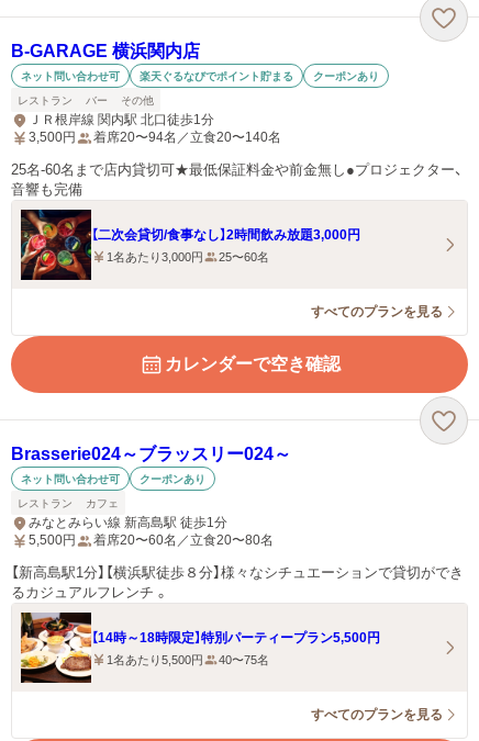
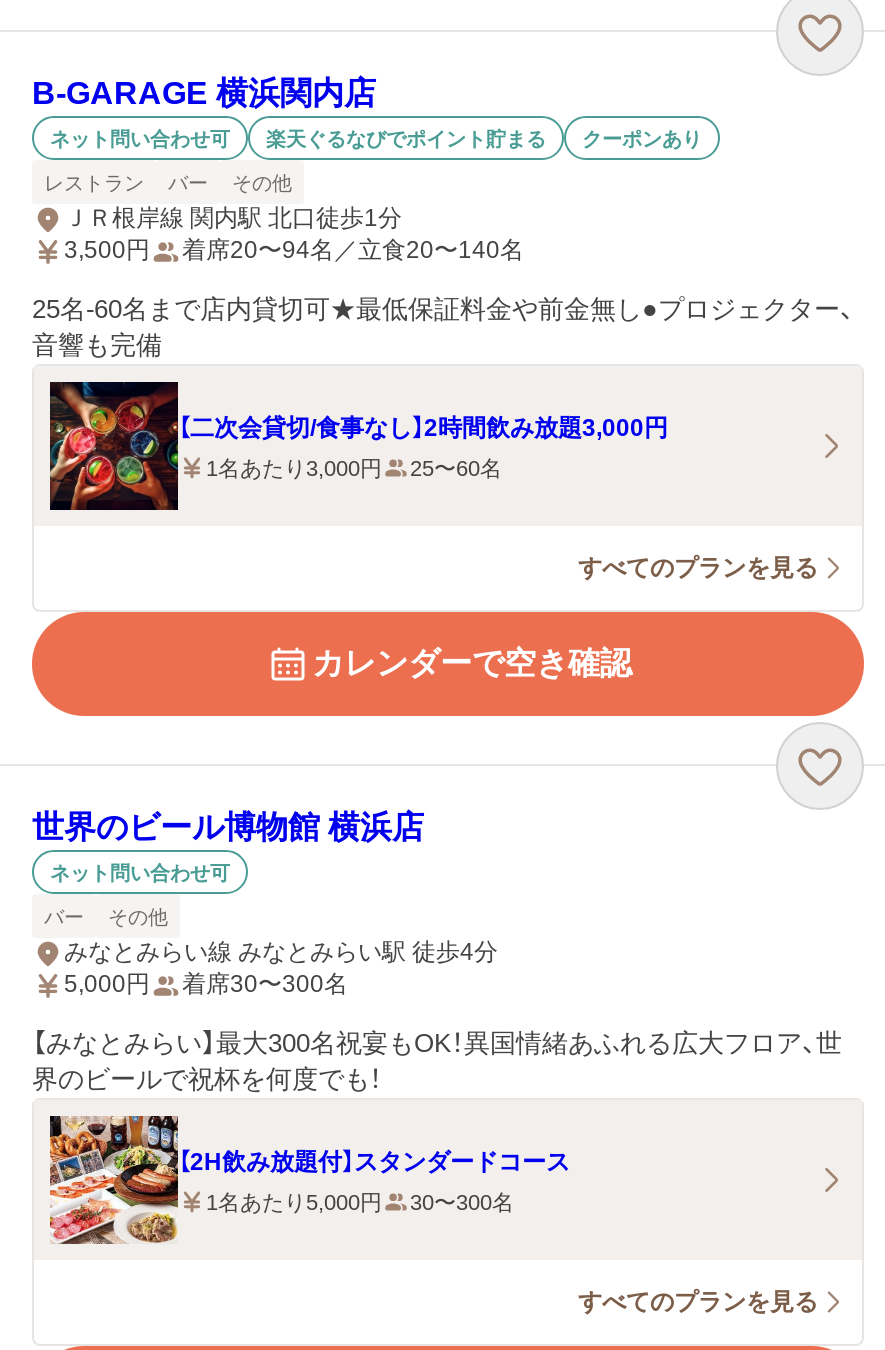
[11,445,291,463] Brasserie024～ブラッスリー024～ -> [32,810,424,844] 世界のビール博物館 横浜店
[11,473,464,684] [image] | クーポンあり | レストラン | カフェ | みなとみらい線 新高島駅 徒歩1分 | 5,500円 | 着席20〜60名／立食20〜80名 | 【新高島駅1分】【横浜駅徒歩８分】様々なシチュエーションで貸切ができ | るカジュアルフレンチ 。 | 【14時～18時限定】特別パーティープラン5,500円 | 1名あたり5,500円 | 40〜75名 -> [32,905,842,1246] [image] | バー | その他 | みなとみらい線 みなとみらい駅 徒歩4分 | 5,000円 | 着席30〜300名 | 【みなとみらい】最大300名祝宴もOK！異国情緒あふれる広大フロア、世 | 界のビールで祝杯を何度でも！ | 【2H飲み放題付】スタンダードコース | 1名あたり5,000円 | 30〜300名

